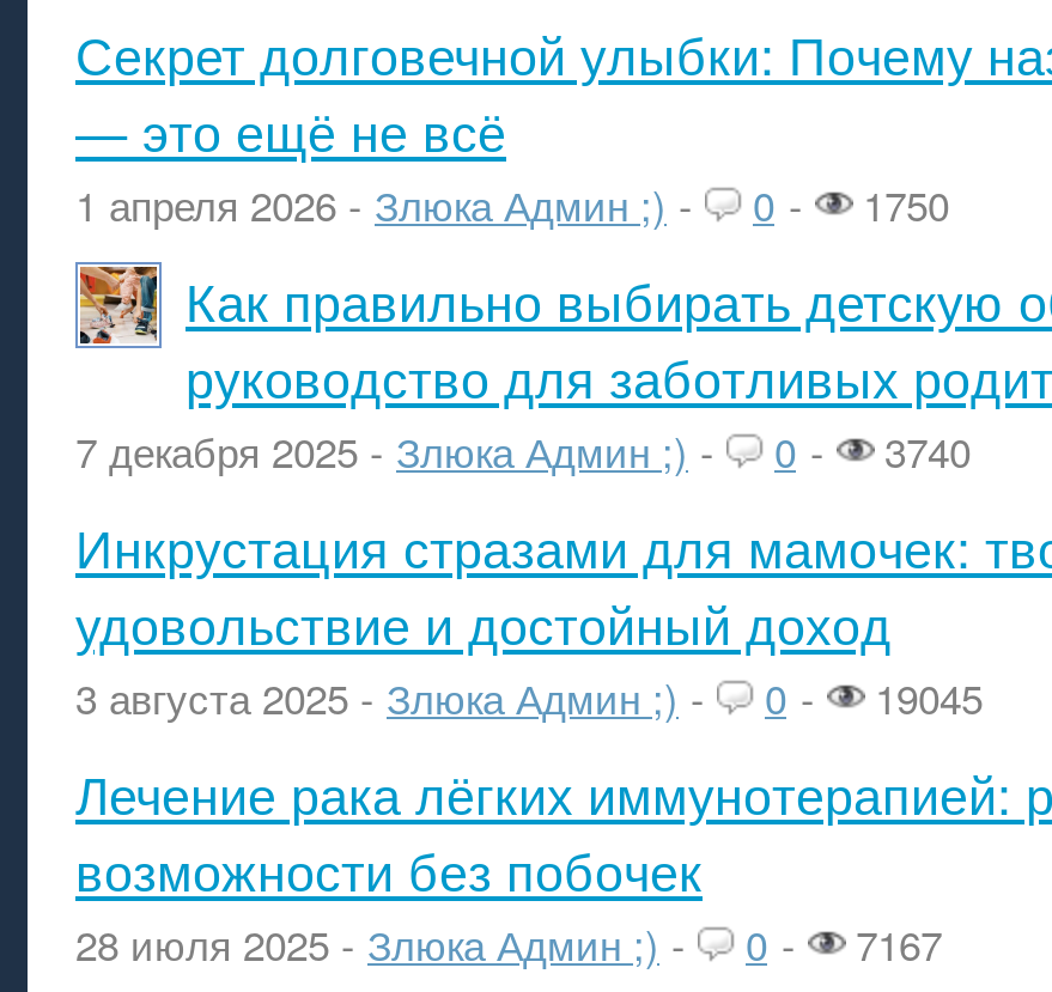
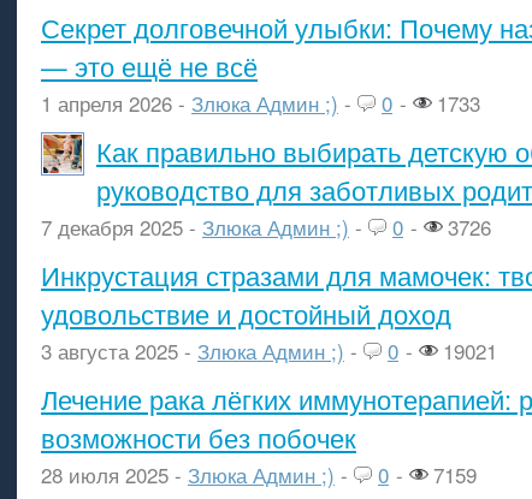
[75,174,949,233] 1 апреля 2026 - Злюка Админ ;) - 0 - 1750 -> [41,88,480,118] 1 апреля 2026 - Злюка Админ ;) - 0 - 1733
[75,420,971,480] 7 декабря 2025 - Злюка Админ ;) - 0 - 3740 -> [41,212,491,242] 7 декабря 2025 - Злюка Админ ;) - 0 - 3726
[75,667,983,726] 3 августа 2025 - Злюка Админ ;) - 0 - 19045 -> [41,335,497,366] 3 августа 2025 - Злюка Админ ;) - 0 - 19021
[75,913,942,973] 28 июля 2025 - Злюка Админ ;) - 0 - 7167 -> [41,459,477,489] 28 июля 2025 - Злюка Админ ;) - 0 - 7159

